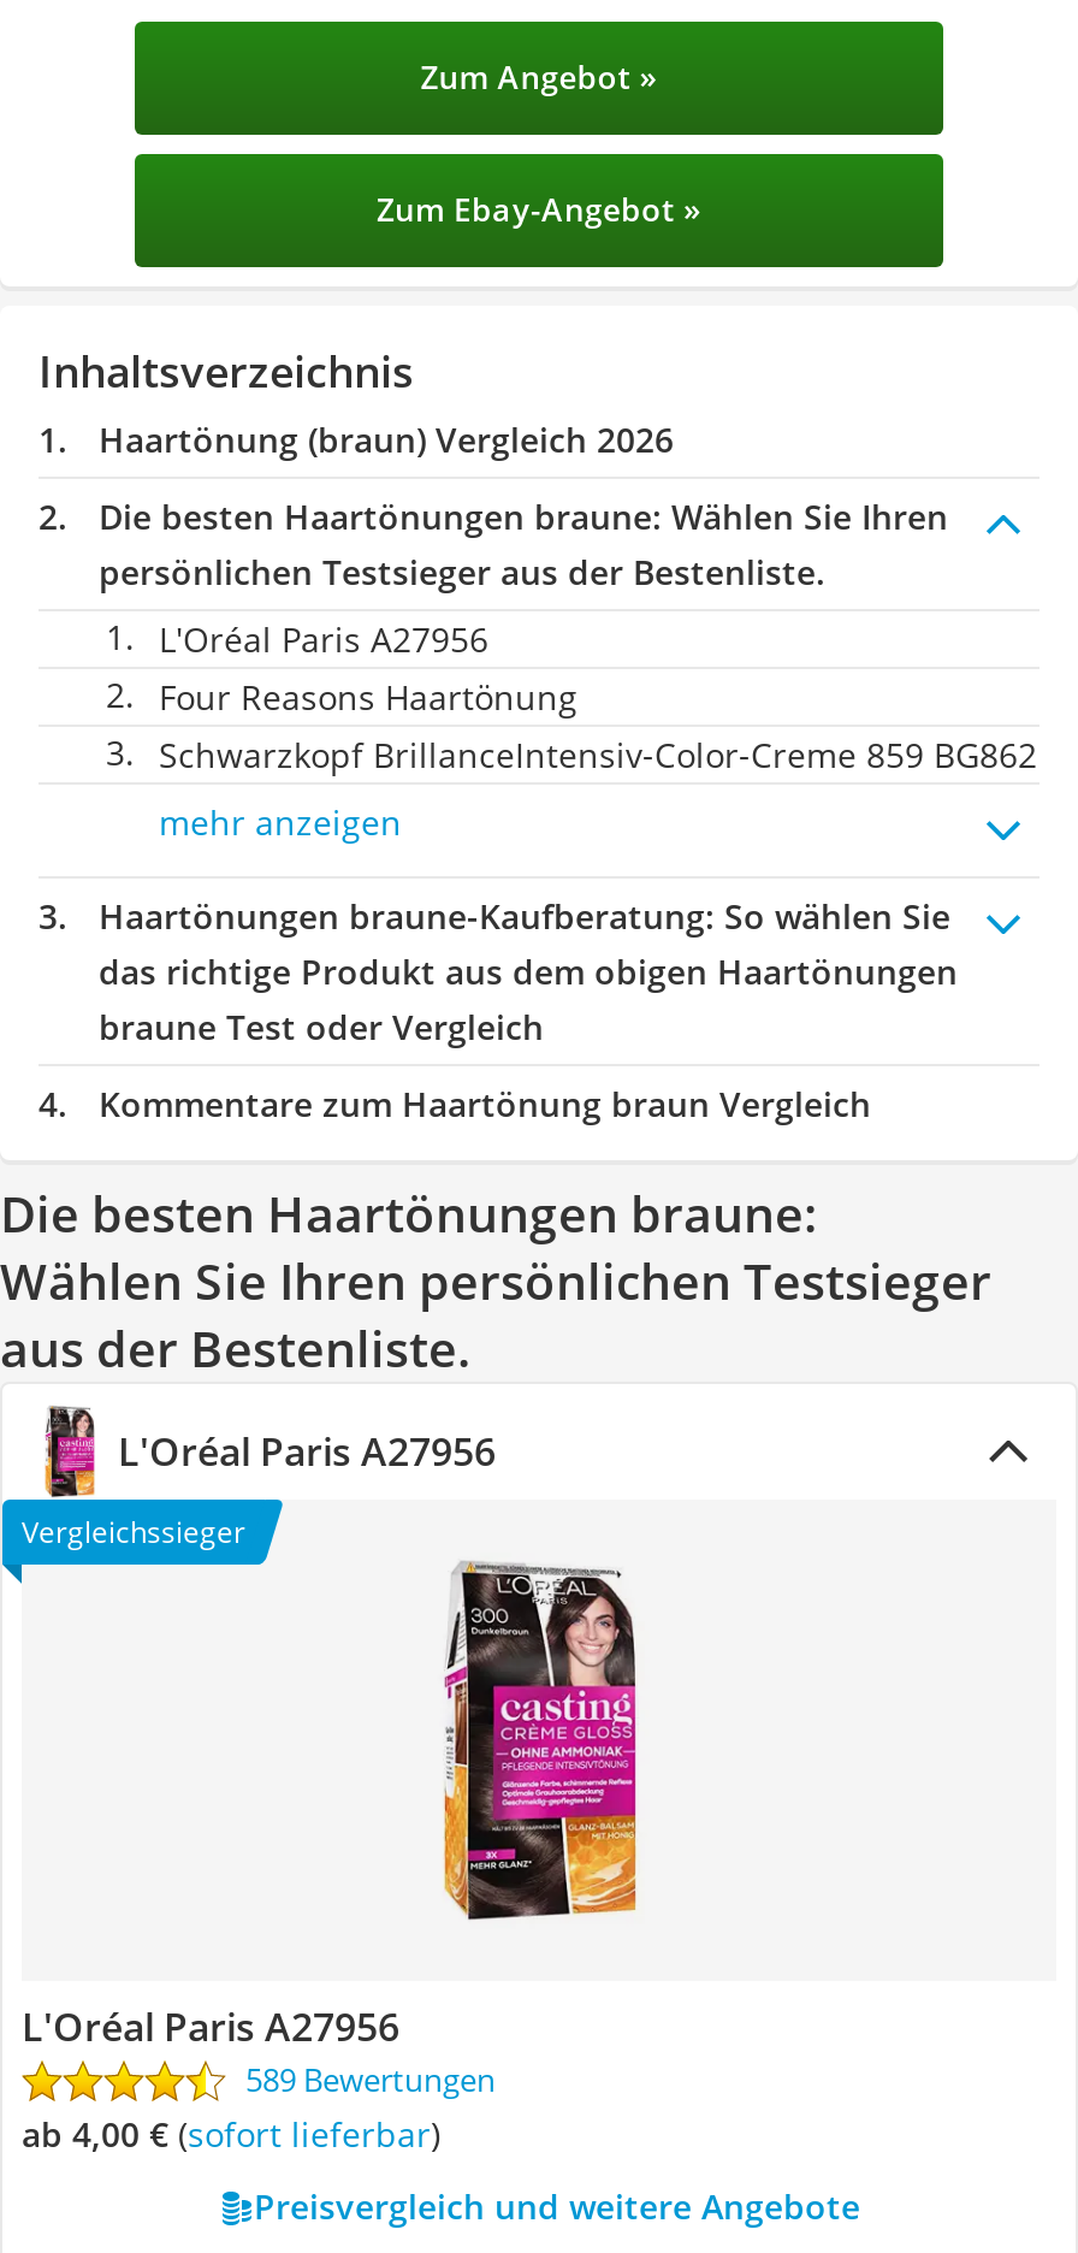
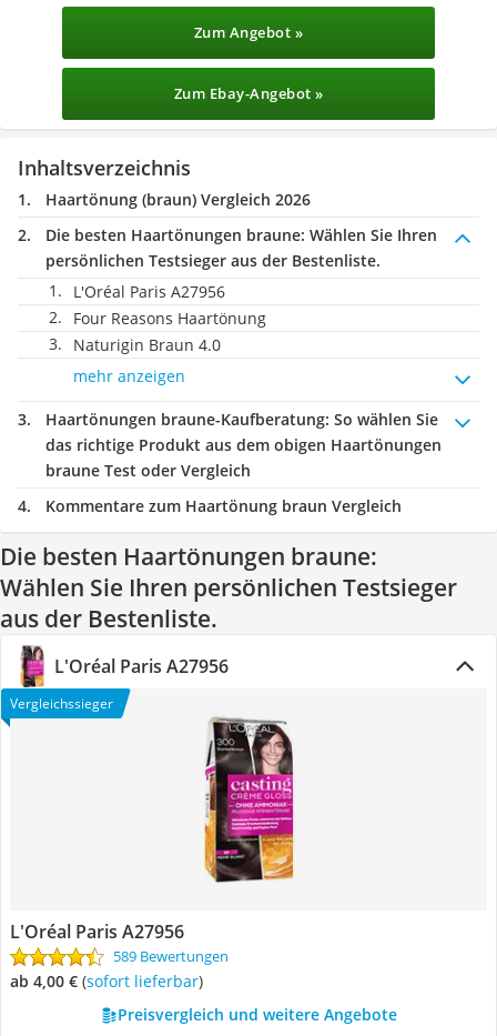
[159,732,1037,777] Schwarzkopf BrillanceIntensiv-Color-Creme 859 BG862 -> [73,334,221,355] Naturigin Braun 4.0

